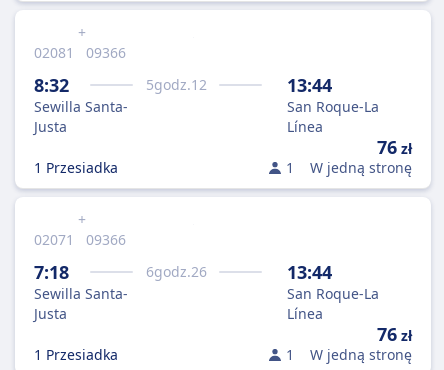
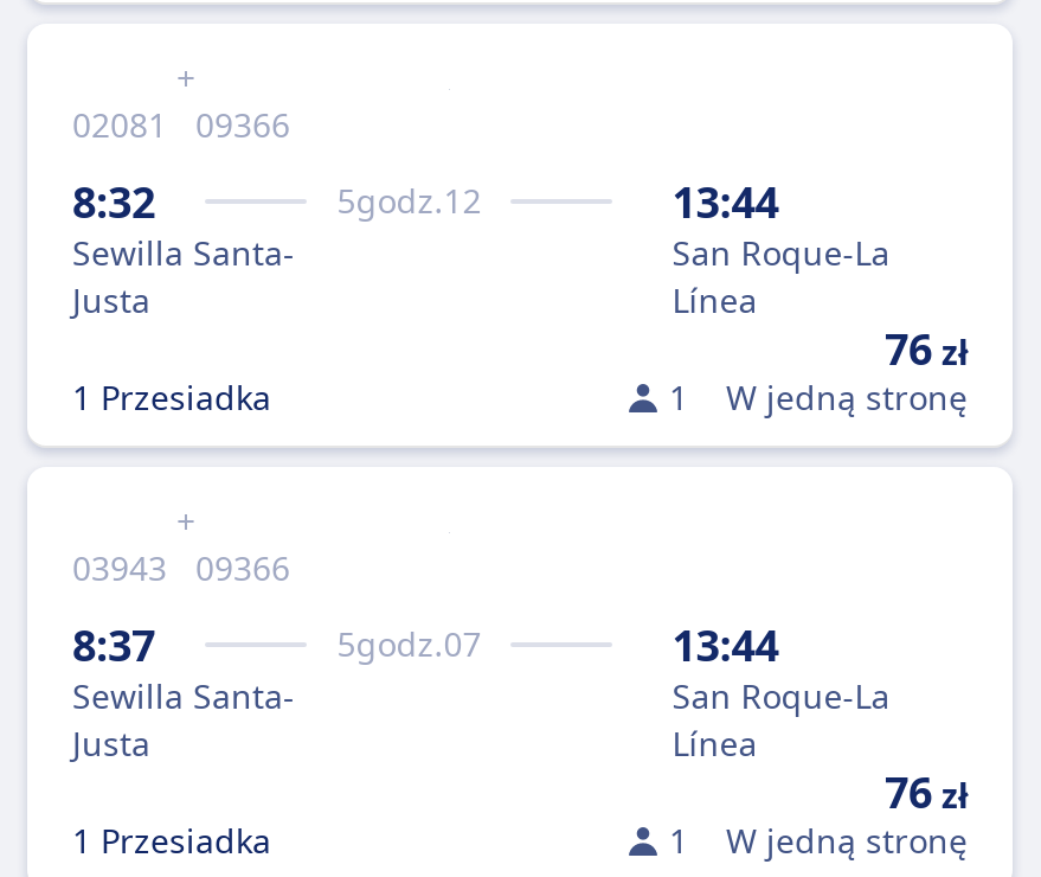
[34,230,126,249] 02071 09366 -> [72,545,290,590] 03943 09366
[34,260,69,284] 7:18 -> [72,616,155,673] 8:37
[146,262,207,281] 6godz.26 -> [337,621,481,666] 5godz.07

